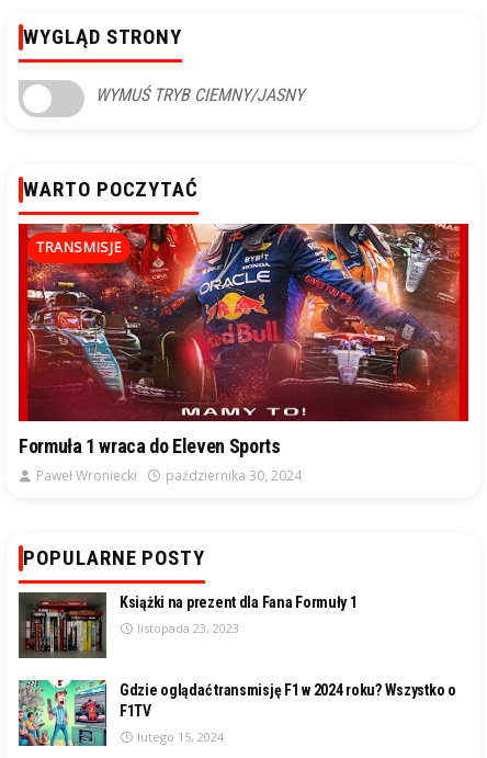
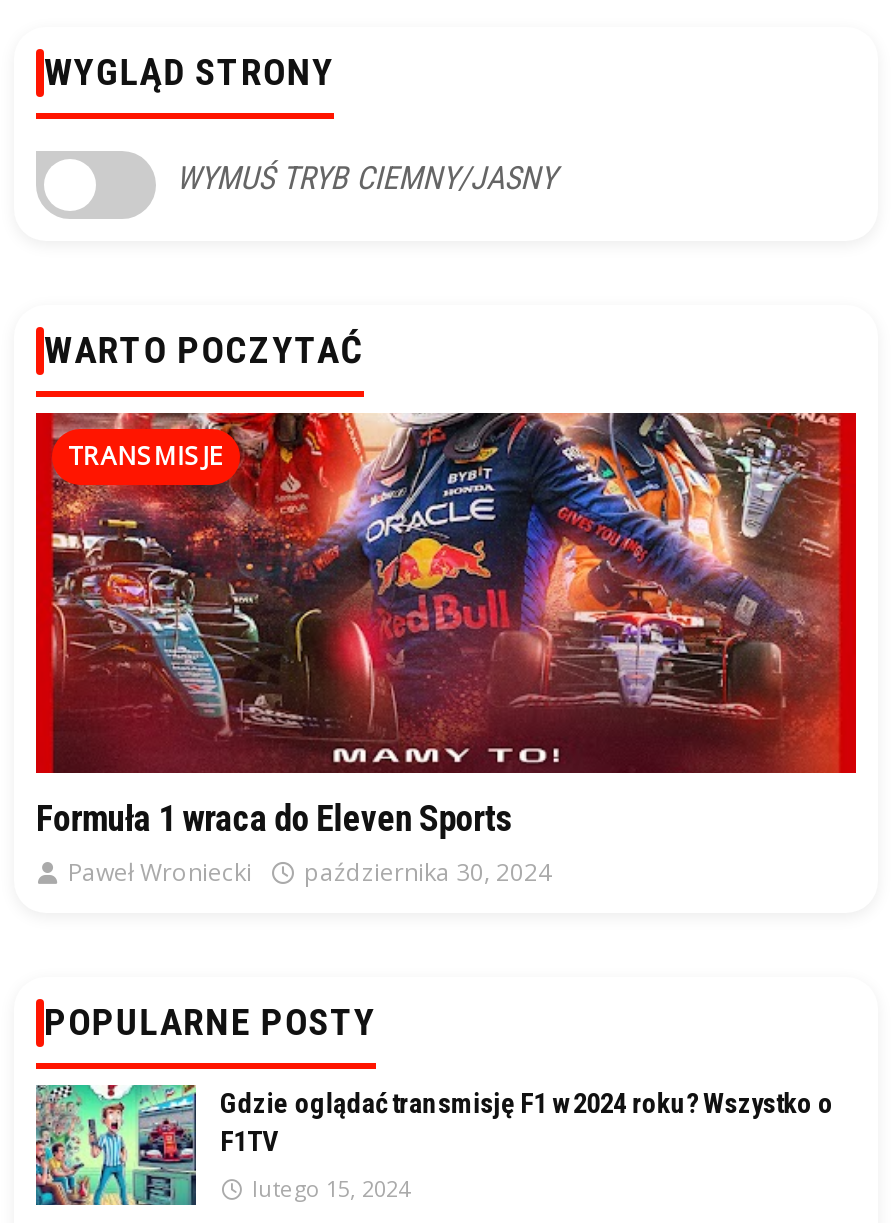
[18,591,357,659] [image] | Książki na prezent dla Fana Formuły 1 | listopada 23, 2023 -> none

